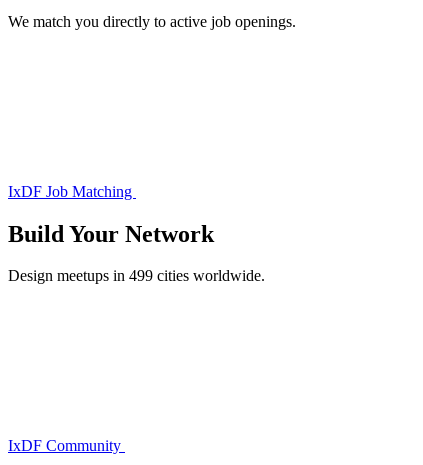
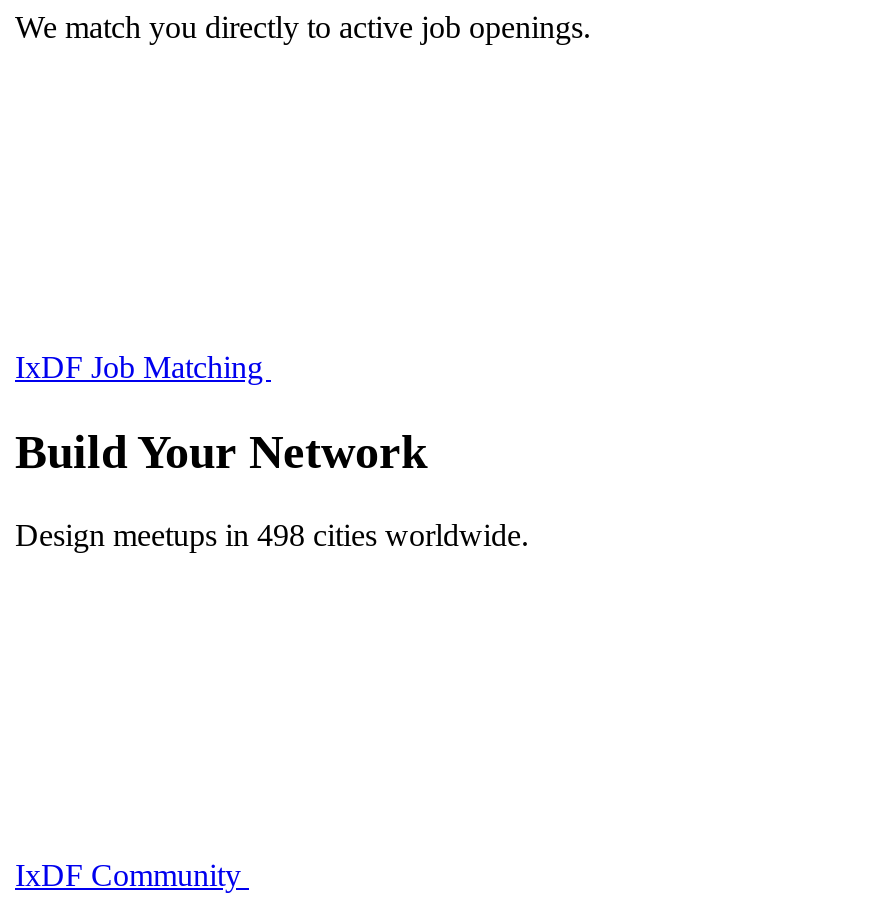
[8,267,265,284] Design meetups in 499 cities worldwide. -> [15,519,529,553] Design meetups in 498 cities worldwide.

